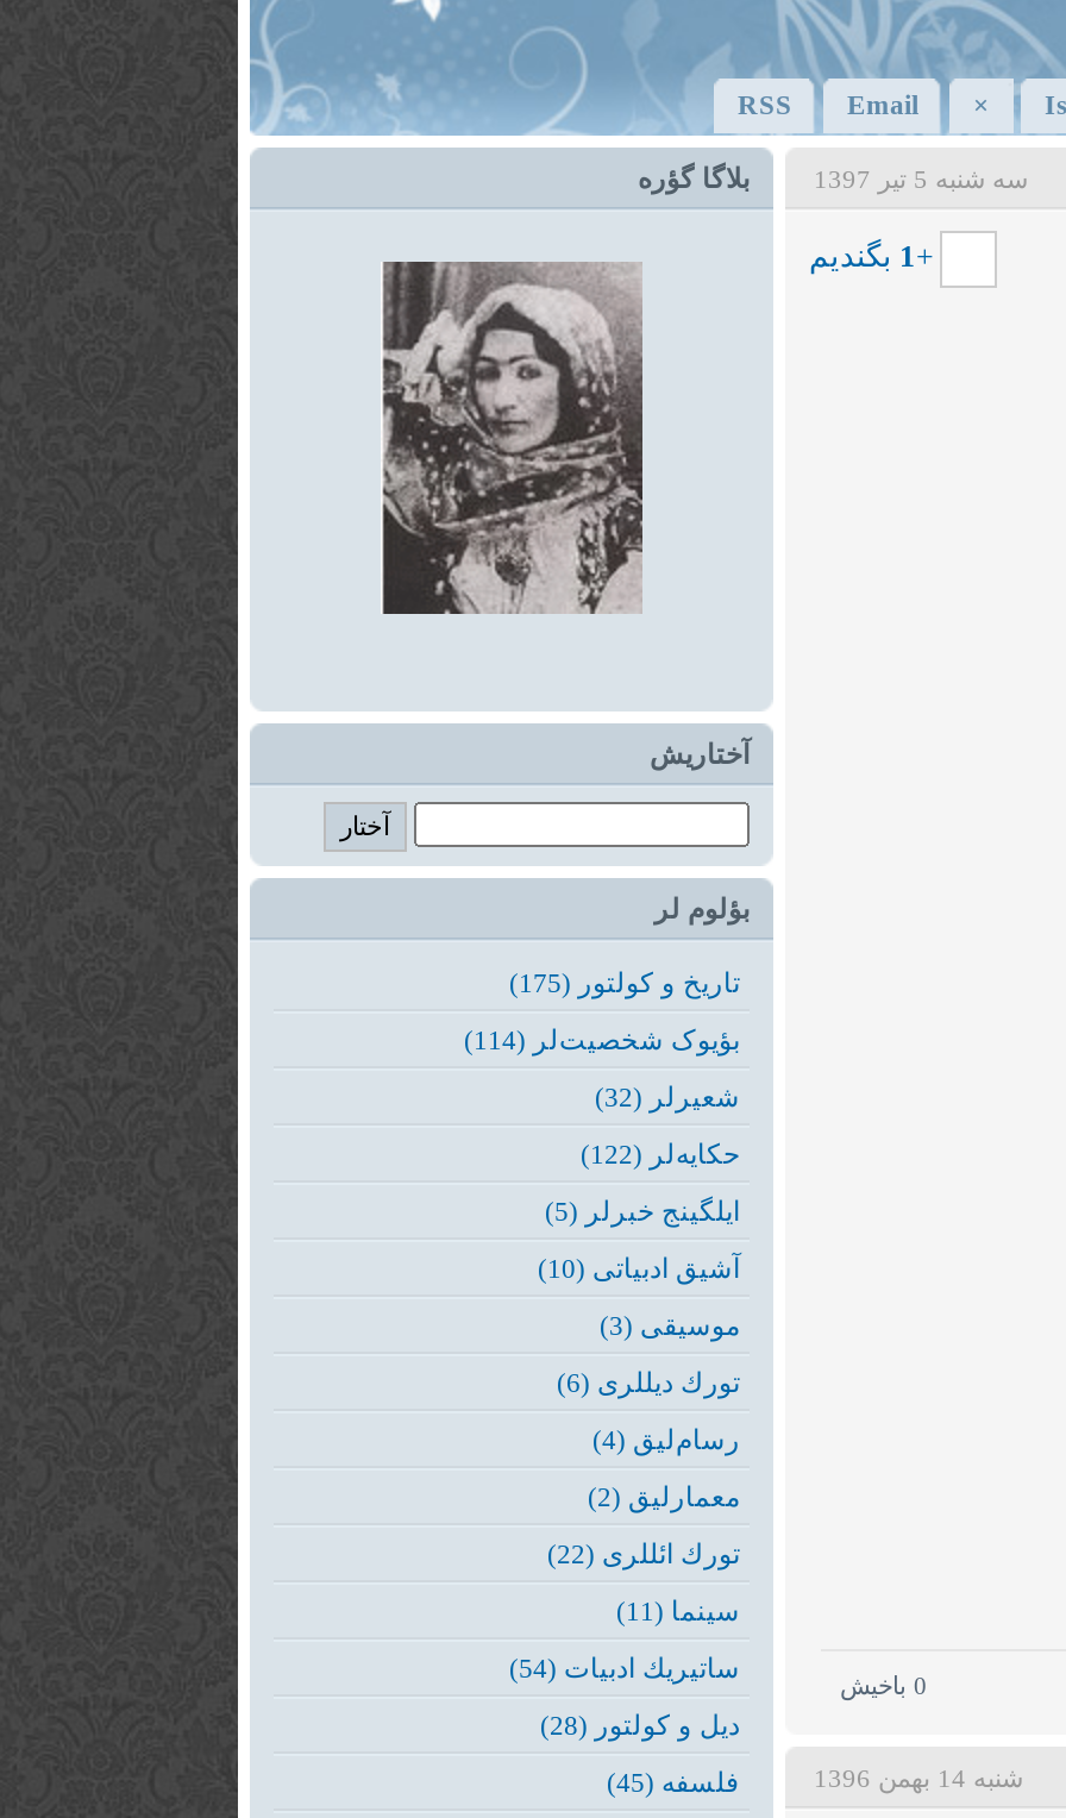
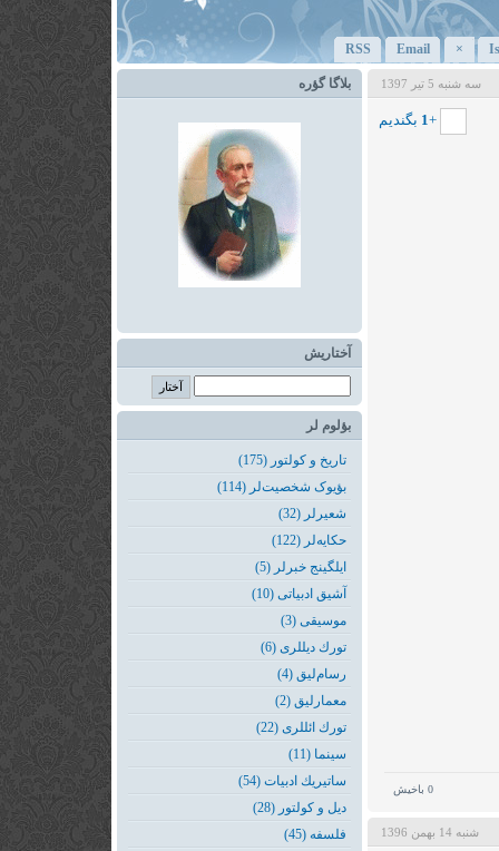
[381,259,645,616] [image] -> [178,123,301,287] [image]

